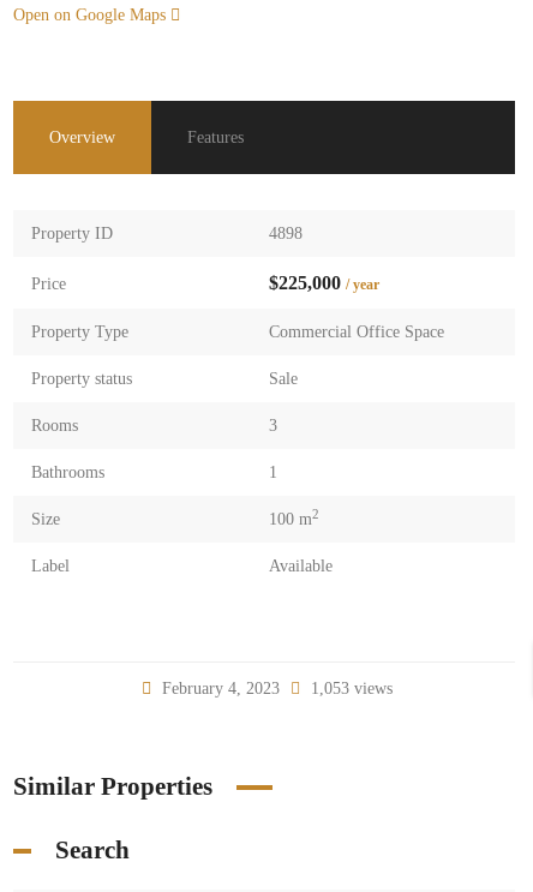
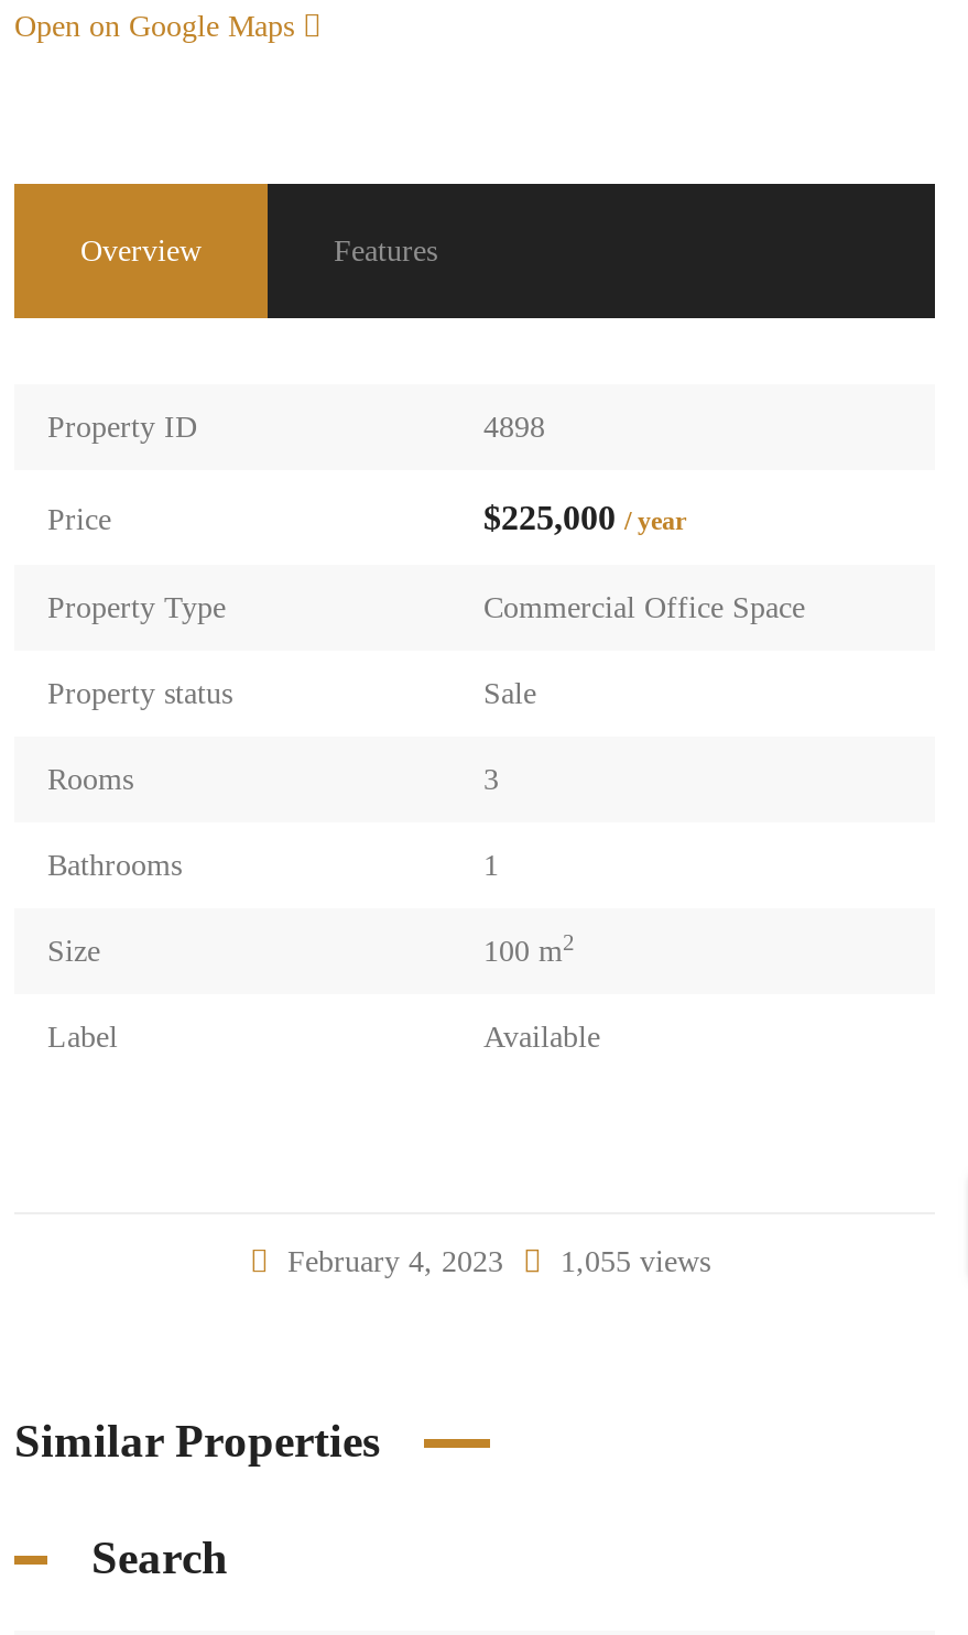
[157,680,393,698] February 4, 2023 1,053 views -> [279,1245,710,1278] February 4, 2023 1,055 views

